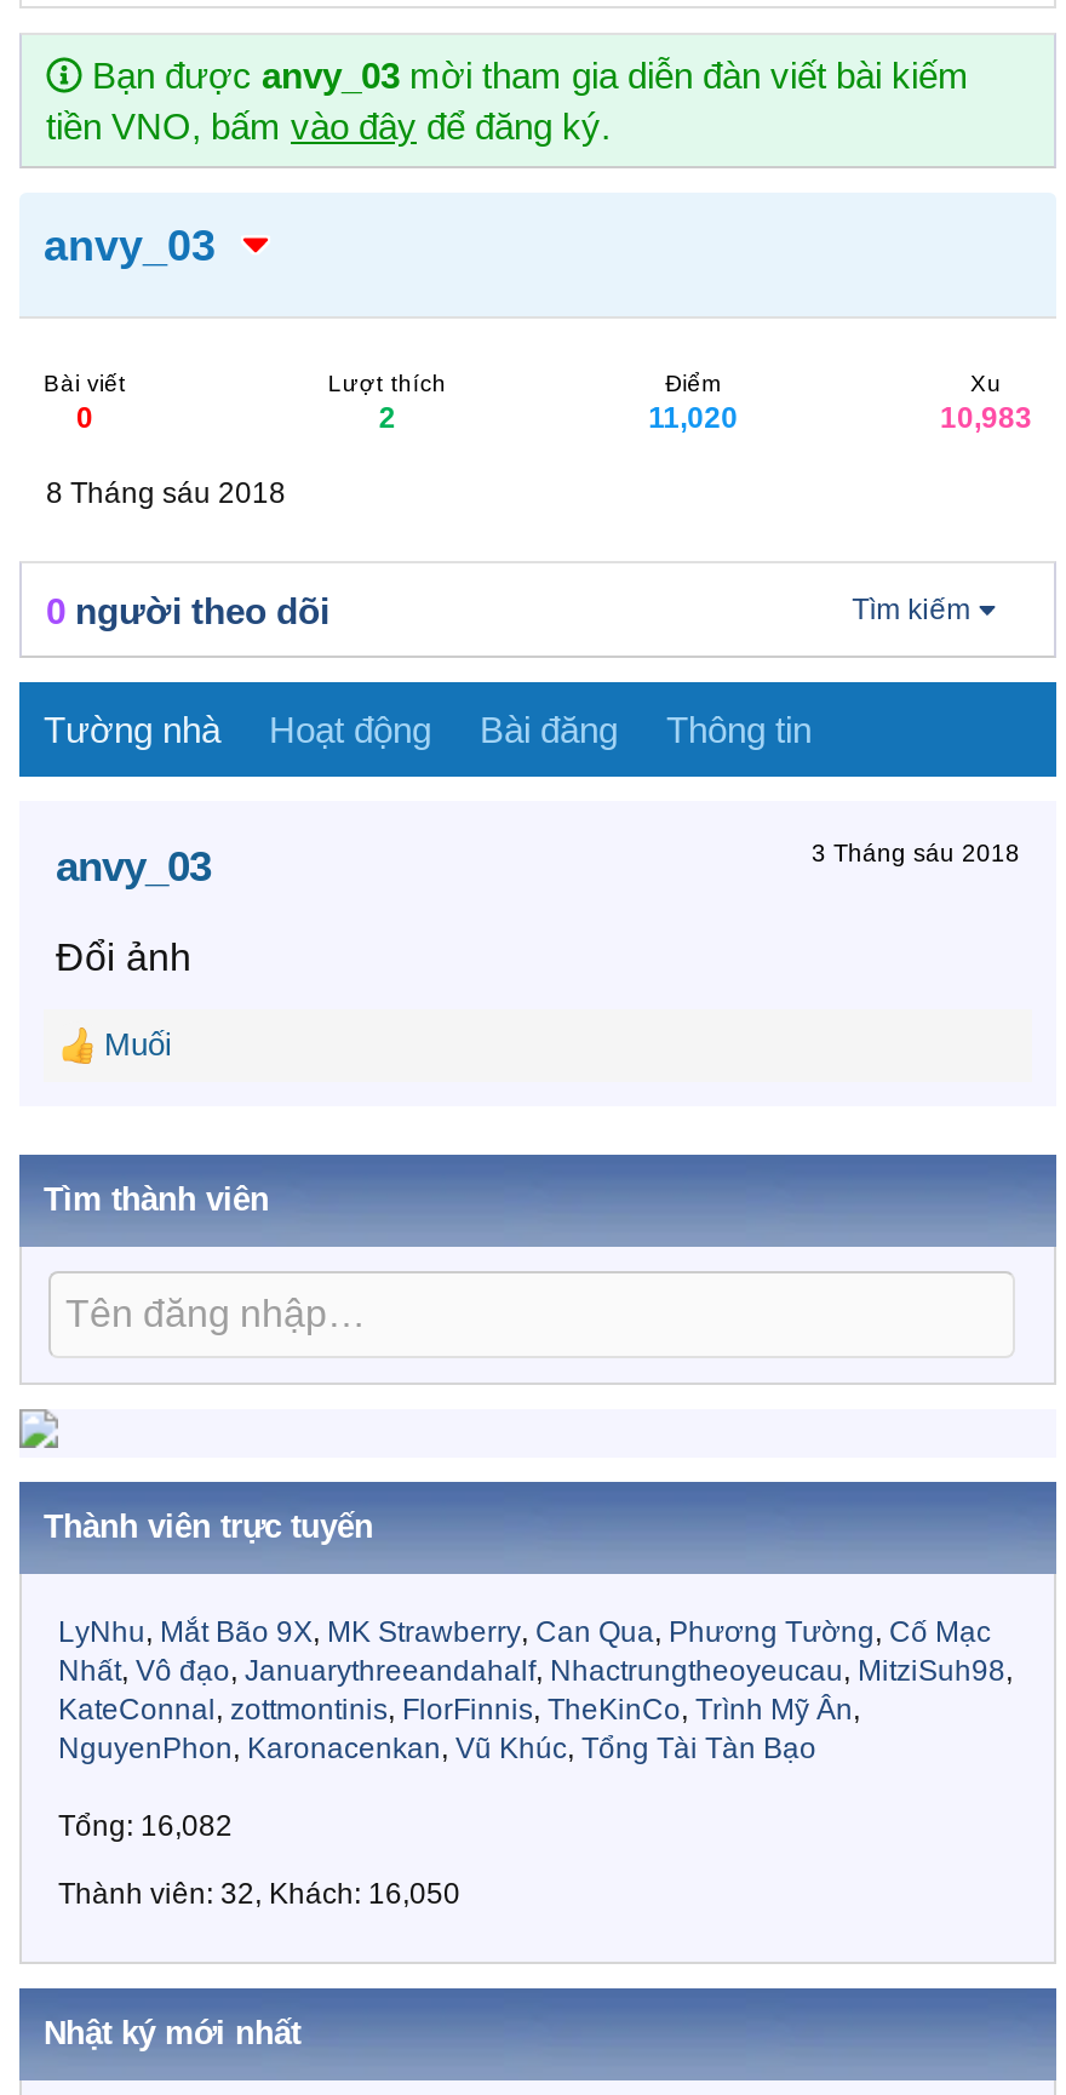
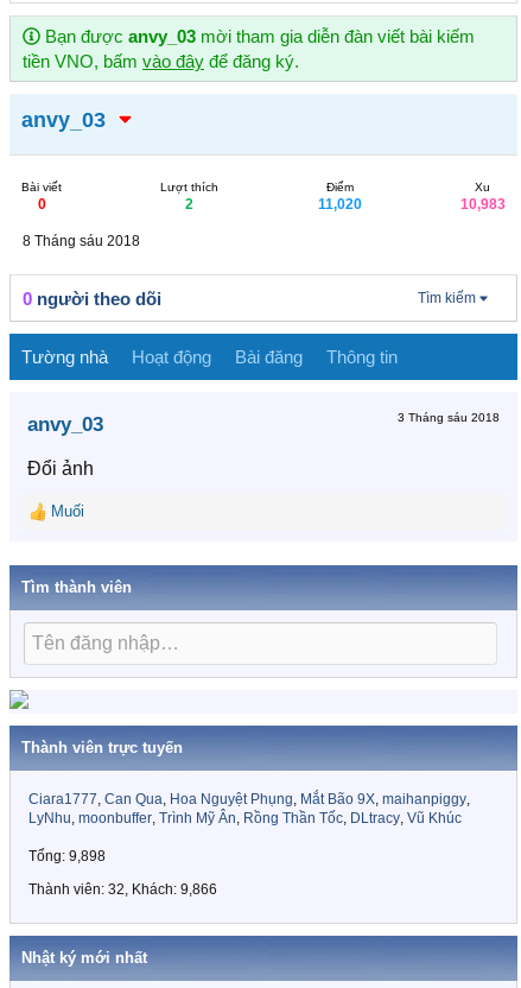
[58,1615,1005,1765] LyNhu Mắt Bão 9X MK Strawberry Can Qua Phương Tường Cố Mạc | Nhất Vô đạo Januarythreeandahalf Nhactrungtheoyeucau MitziSuh98 | KateConnal zottmontinis FlorFinnis TheKinCo Trình Mỹ Ân | NguyenPhon Karonacenkan Vũ Khúc Tổng Tài Tàn Bạo -> [28,791,466,826] Ciara1777 Can Qua Hoa Nguyệt Phụng Mắt Bão 9X maihanpiggy | LyNhu moonbuffer Trình Mỹ Ân Rồng Thần Tốc DLtracy Vũ Khúc
[58,1809,233,1843] Tổng: 16,082 -> [28,848,106,864] Tổng: 9,898
[58,1877,460,1911] Thành viên: 32, Khách: 16,050 -> [28,881,217,898] Thành viên: 32, Khách: 9,866

